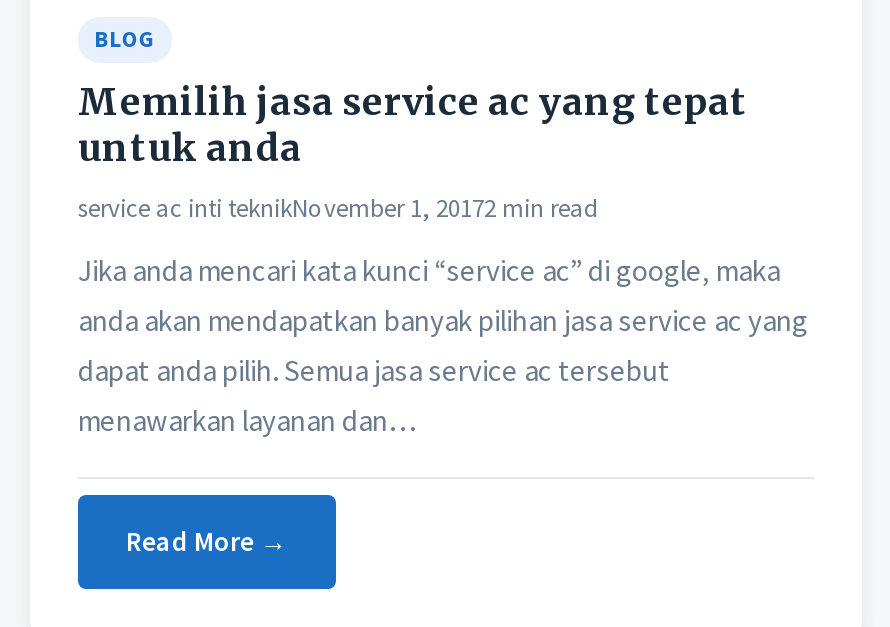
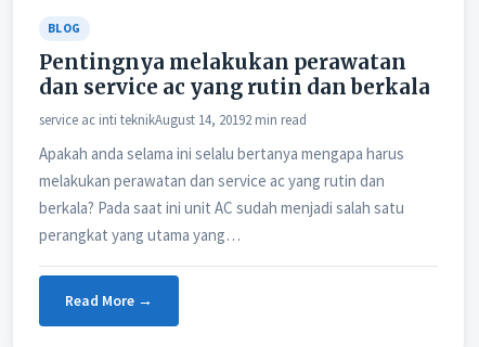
[78,79,748,223] Memilih jasa service ac yang tepat | untuk anda | service ac inti teknikNovember 1, 20172 min read -> [39,50,430,128] Pentingnya melakukan perawatan | dan service ac yang rutin dan berkala | service ac inti teknikAugust 14, 20192 min read
[78,251,808,439] Jika anda mencari kata kunci “service ac” di google, maka | anda akan mendapatkan banyak pilihan jasa service ac yang | dapat anda pilih. Semua jasa service ac tersebut | menawarkan layanan dan… -> [39,143,404,245] Apakah anda selama ini selalu bertanya mengapa harus | melakukan perawatan dan service ac yang rutin dan | berkala? Pada saat ini unit AC sudah menjadi salah satu | perangkat yang utama yang…

